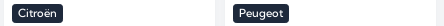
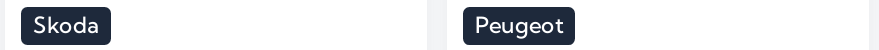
[18,6,57,20] Citroën -> [33,11,99,39] Skoda

